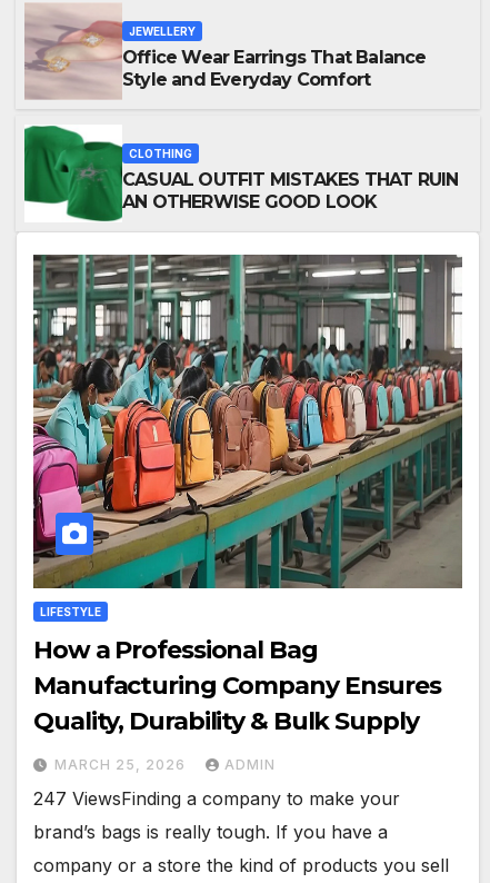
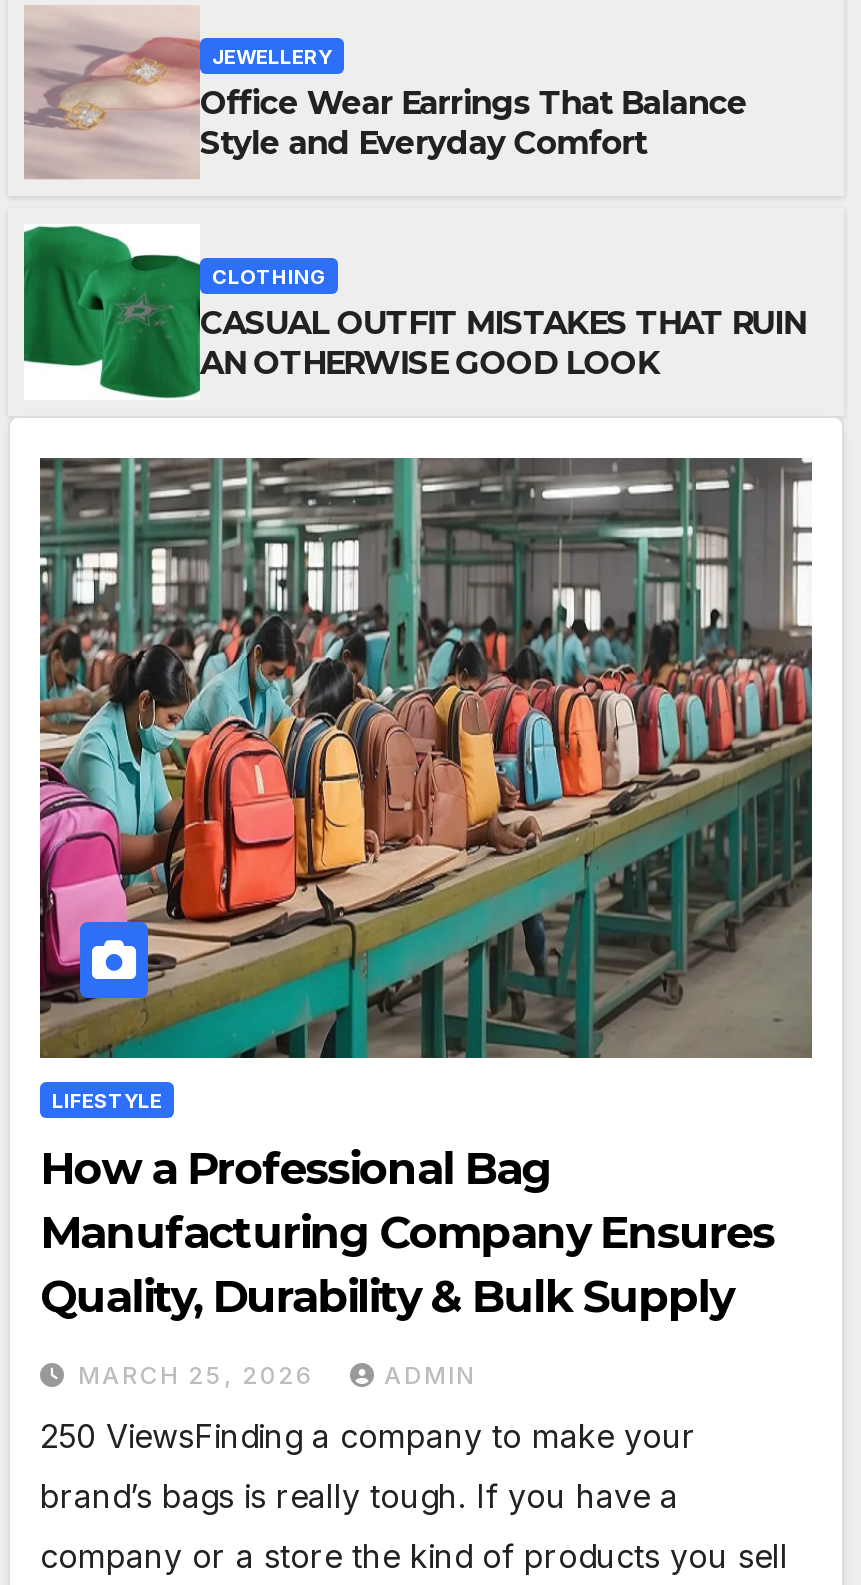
[33,788,400,810] 247 ViewsFinding a company to make your -> [40,1417,696,1457] 250 ViewsFinding a company to make your

